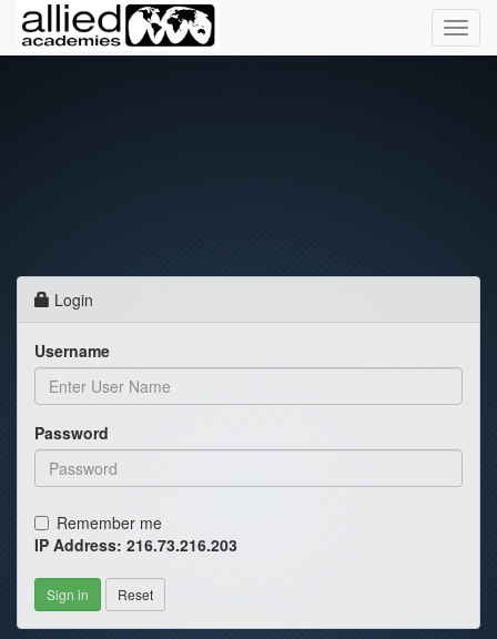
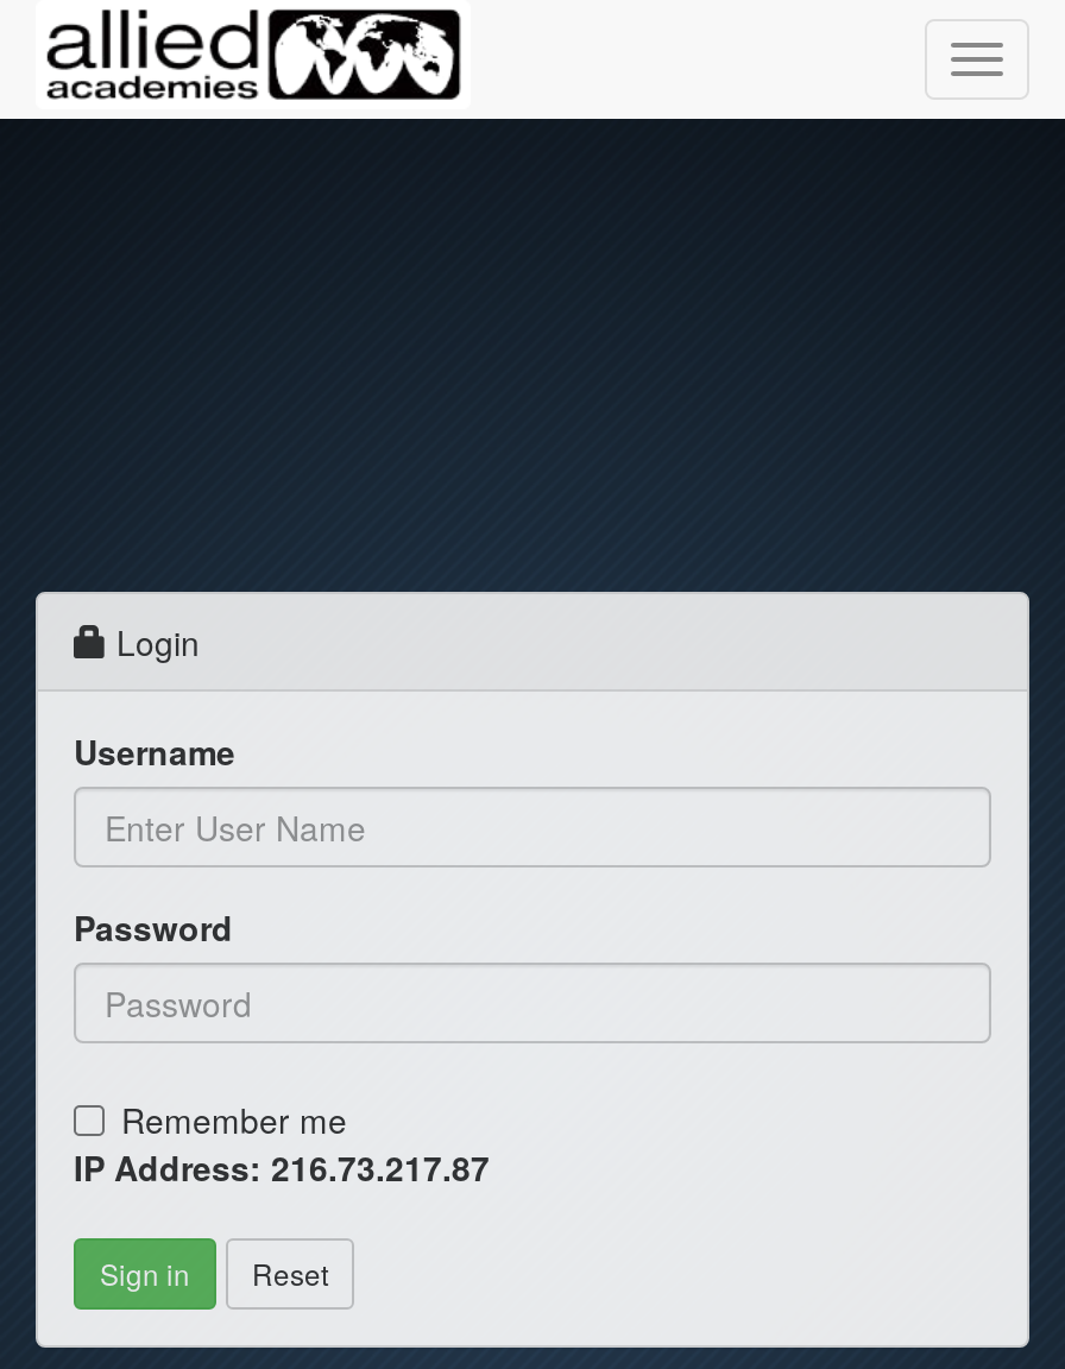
[34,534,237,556] IP Address: 216.73.216.203 -> [74,1143,490,1191] IP Address: 216.73.217.87

